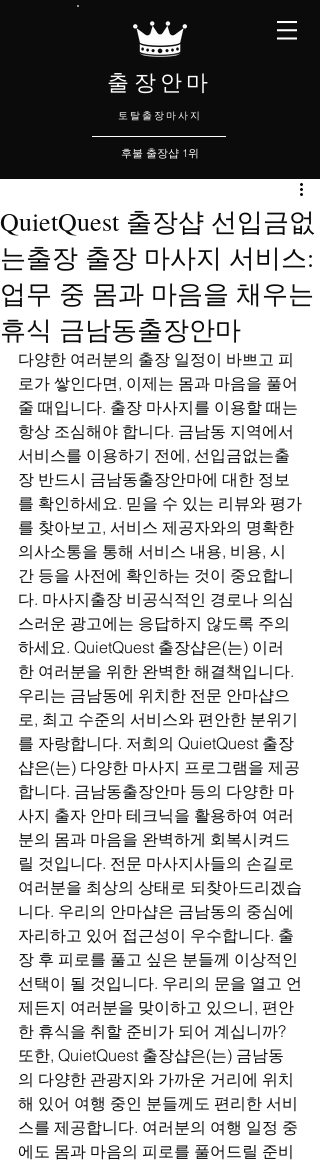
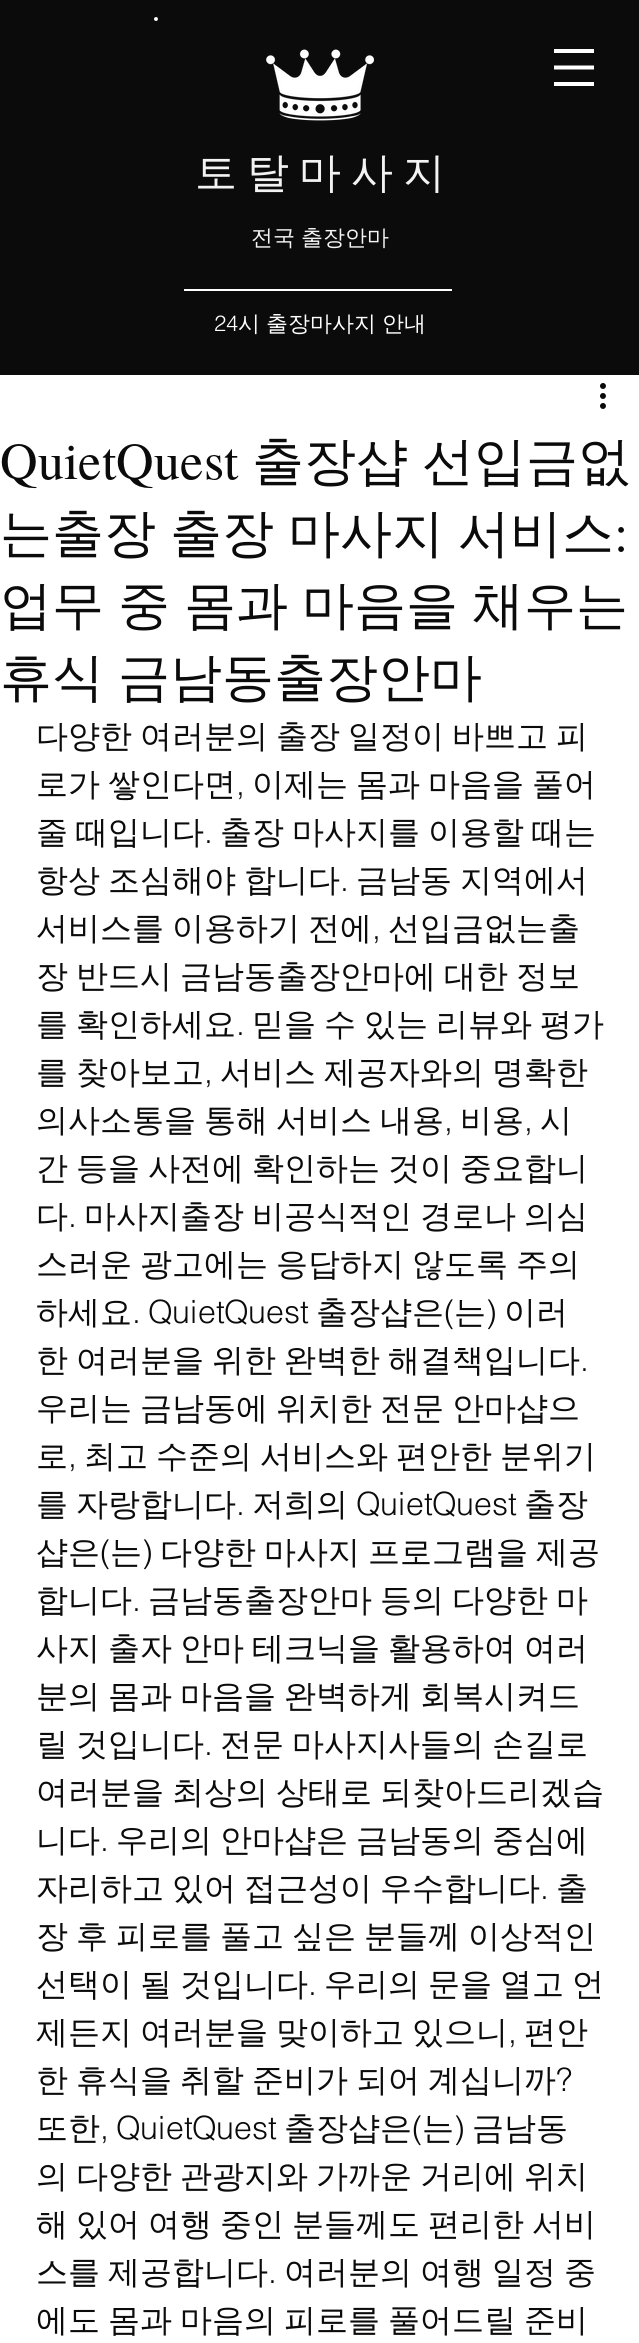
[107,69,213,160] 출장안마 | 토탈출장마사지 | 후불 출장샵 1위 -> [195,143,445,337] 토 탈 마 사 지 | 전국 출장안마 | 24시 출장마사지 안내

